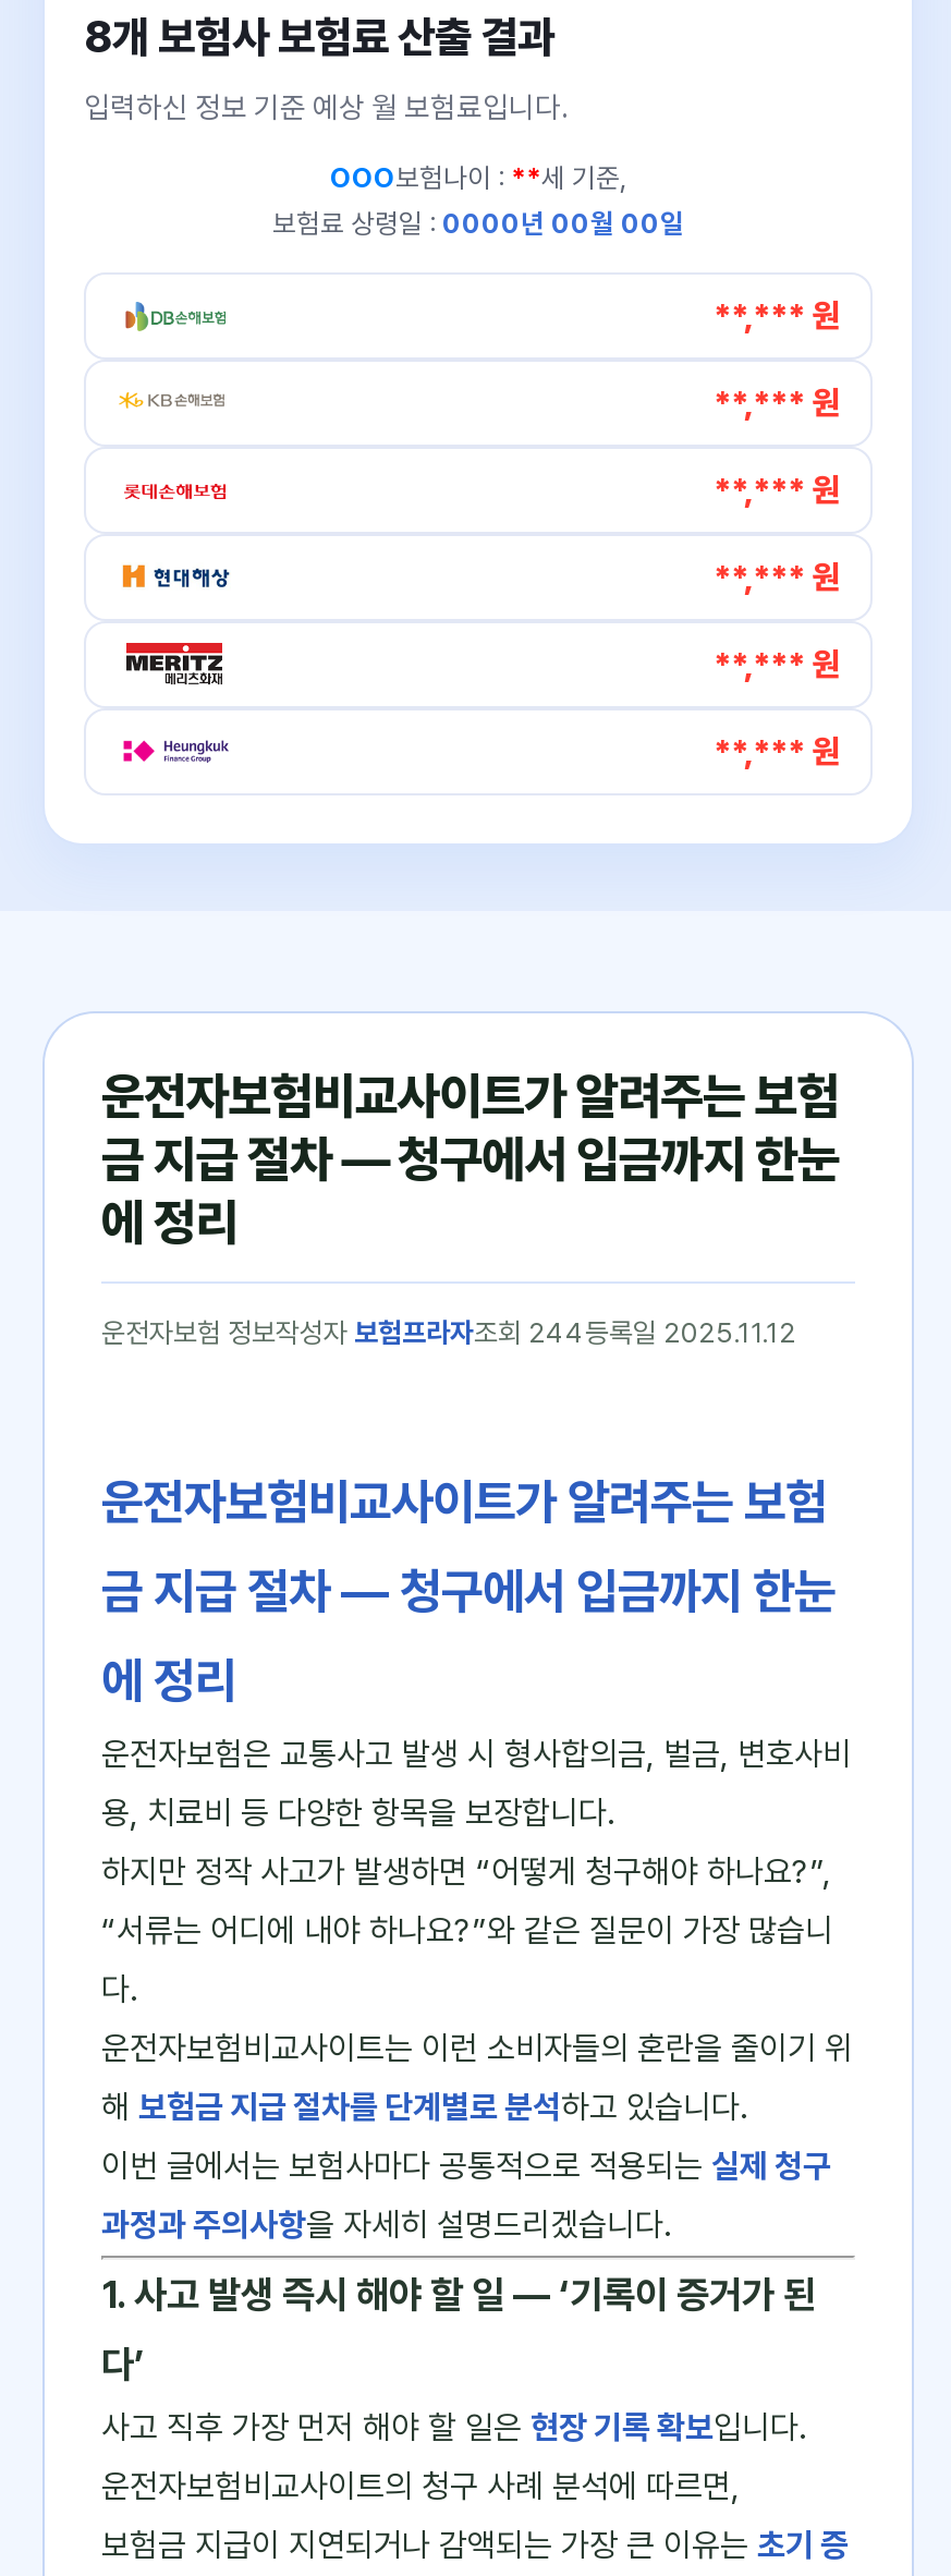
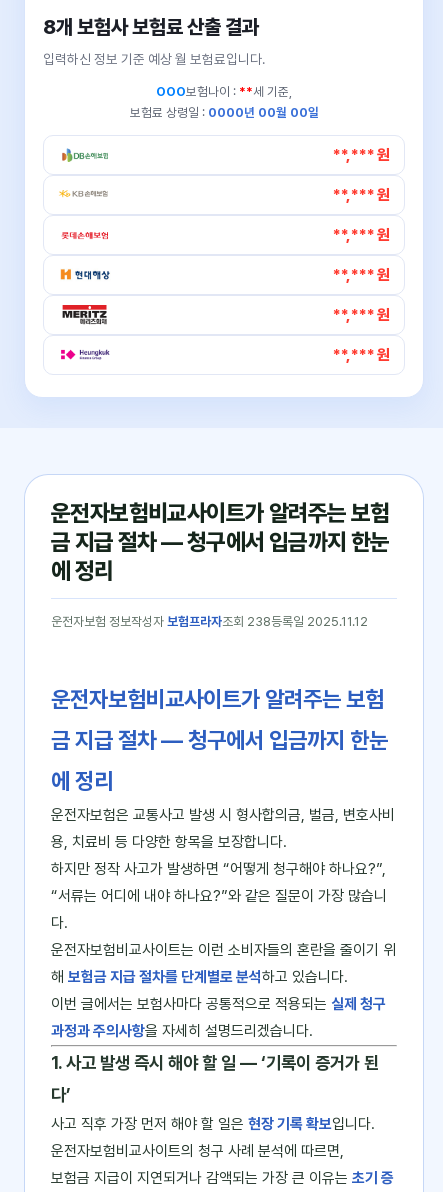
[101,1316,796,1349] 운전자보험 정보작성자 보험프라자조회 244등록일 2025.11.12 -> [51,614,368,629] 운전자보험 정보작성자 보험프라자조회 238등록일 2025.11.12

